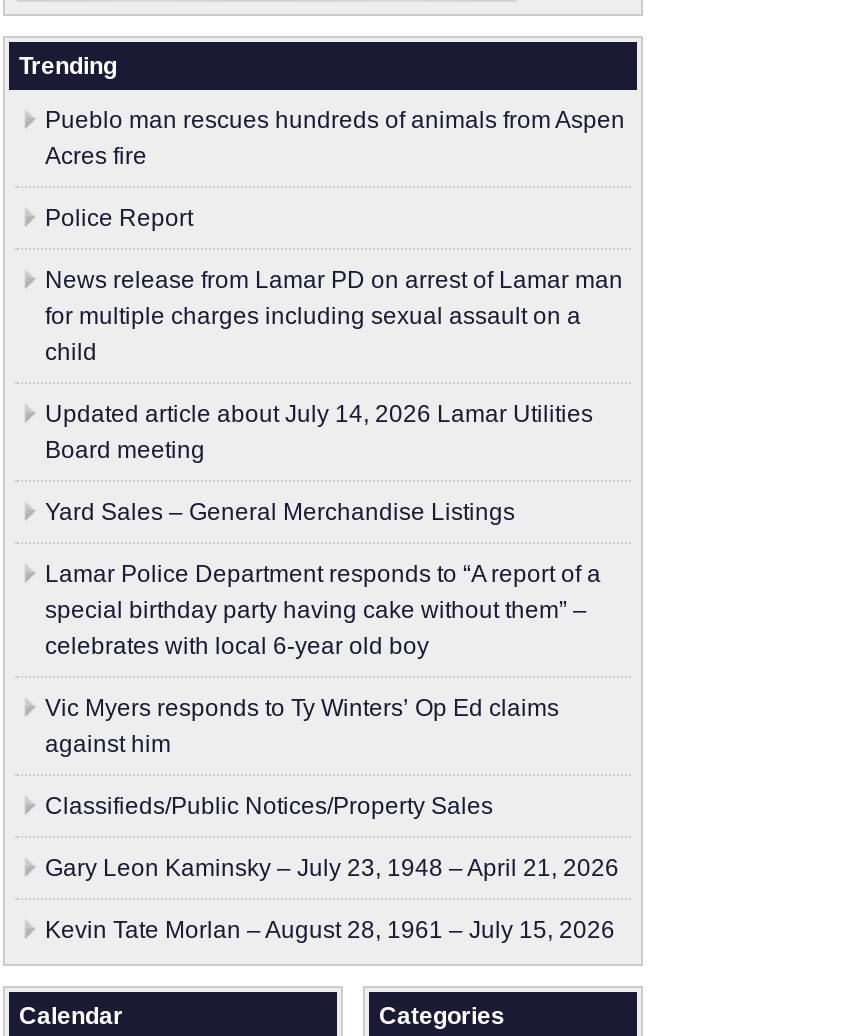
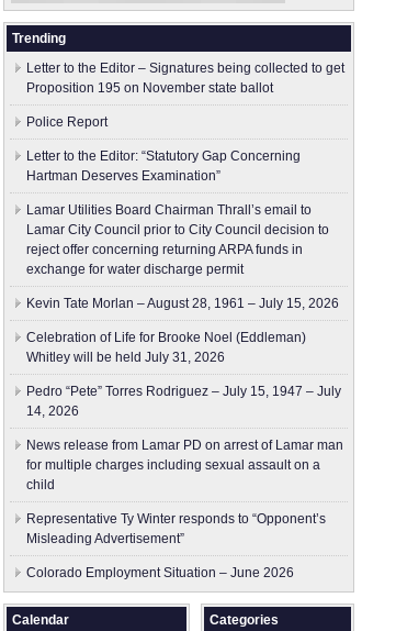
[45,106,625,170] Pueblo man rescues hundreds of animals from Aspen | Acres fire -> [26,60,344,96] Letter to the Editor – Signatures being collected to get | Proposition 195 on November state ballot
none -> [26,148,341,419] Letter to the Editor: “Statutory Gap Concerning | Hartman Deserves Examination” | Lamar Utilities Board Chairman Thrall’s email to | Lamar City Council prior to City Council decision to | reject offer concerning returning ARPA funds in | exchange for water discharge permit | Celebration of Life for Brooke Noel (Eddleman) | Whitley will be held July 31, 2026 | Pedro “Pete” Torres Rodriguez – July 15, 1947 – July | 14, 2026
moved [45,266,623,366] -> [26,438,343,492]: News release from Lamar PD on arrest of Lamar man | for multiple charges including sexual assault on a | child
[45,400,619,882] Updated article about July 14, 2026 Lamar Utilities | Board meeting | Yard Sales – General Merchandise Listings | Lamar Police Department responds to “A report of a | special birthday party having cake without them” – | celebrates with local 6-year old boy | Vic Myers responds to Ty Winters’ Op Ed claims | against him | Classifieds/Public Notices/Property Sales | Gary Leon Kaminsky – July 23, 1948 – April 21, 2026 -> [26,511,326,580] Representative Ty Winter responds to “Opponent’s | Misleading Advertisement” | Colorado Employment Situation – June 2026
moved [45,916,615,944] -> [26,296,339,311]: Kevin Tate Morlan – August 28, 1961 – July 15, 2026

